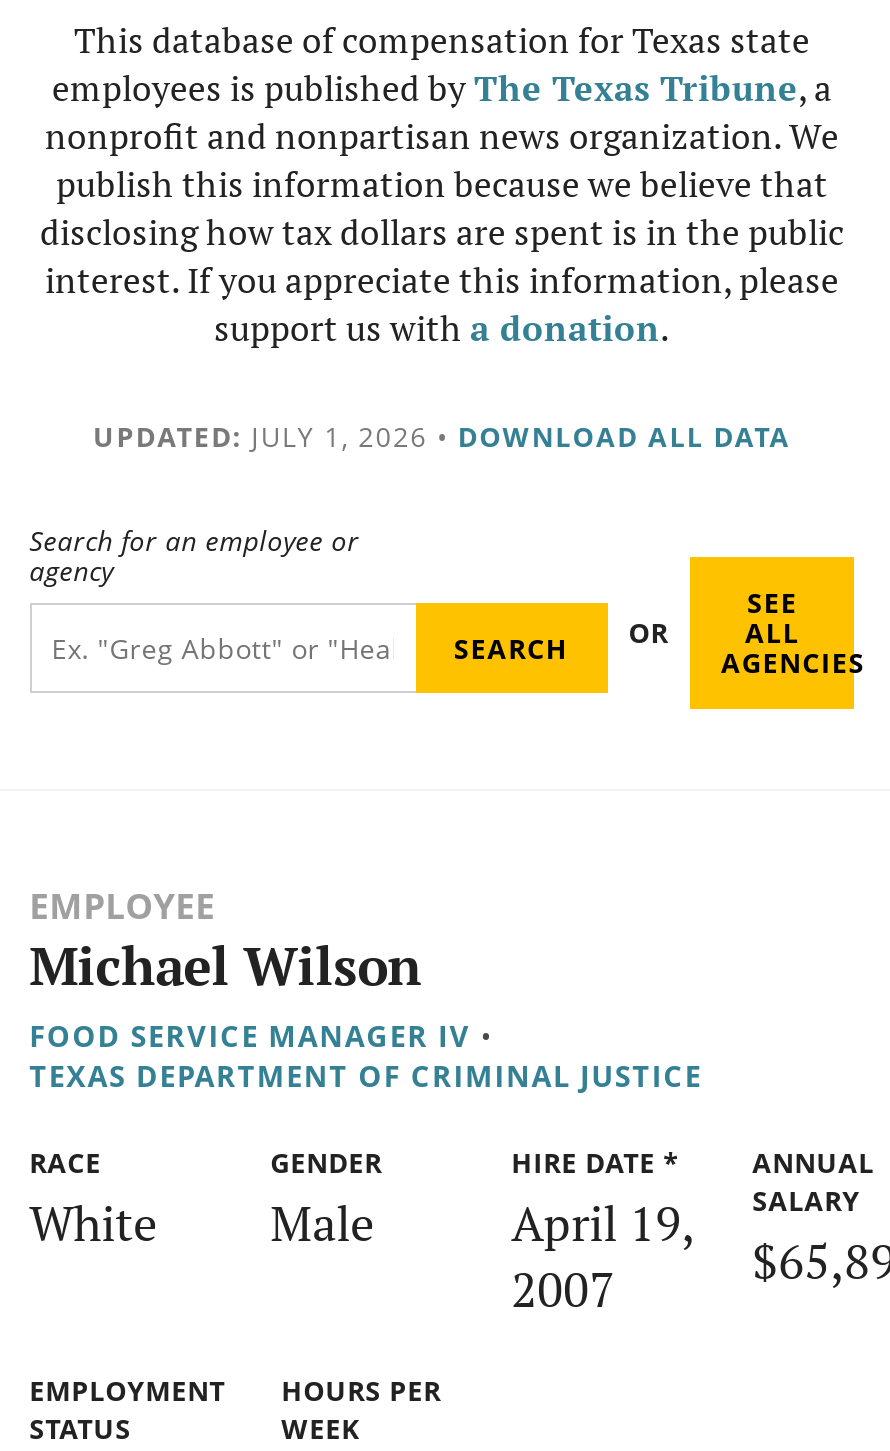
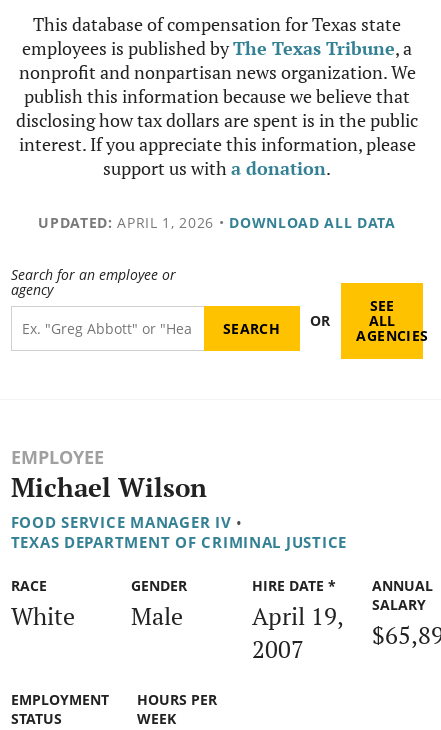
[93,417,791,455] UPDATED: JULY 1, 2026 • DOWNLOAD ALL DATA -> [38,213,396,232] UPDATED: APRIL 1, 2026 • DOWNLOAD ALL DATA

